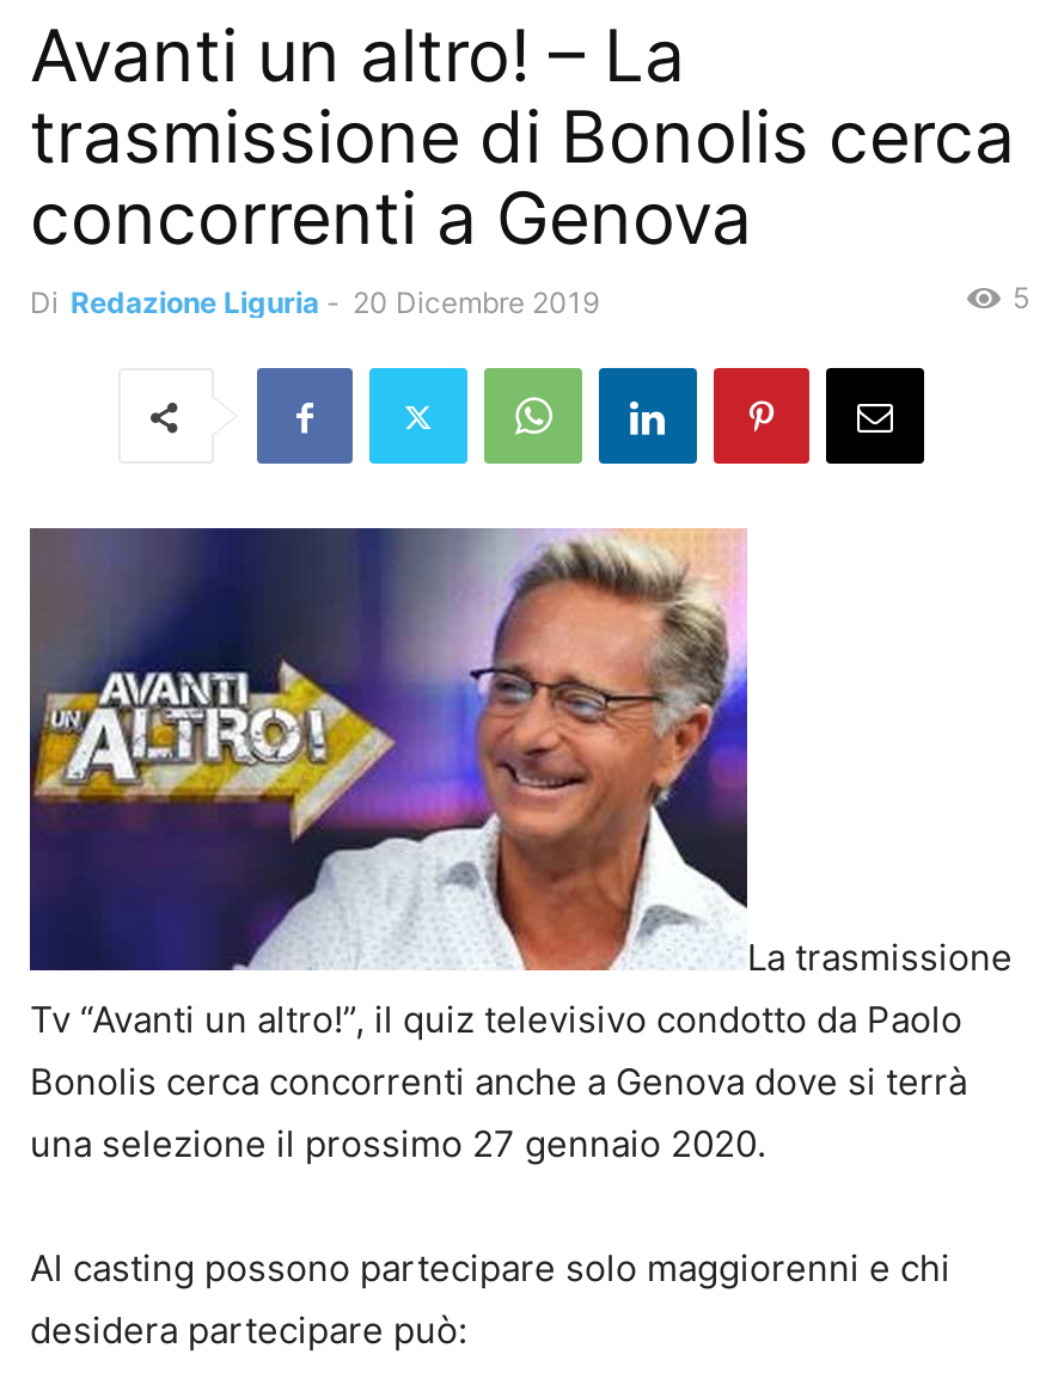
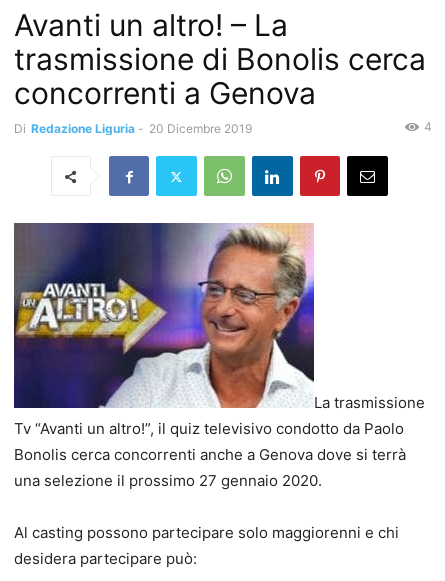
[1013,279,1029,315] 5 -> [424,119,432,134] 4

